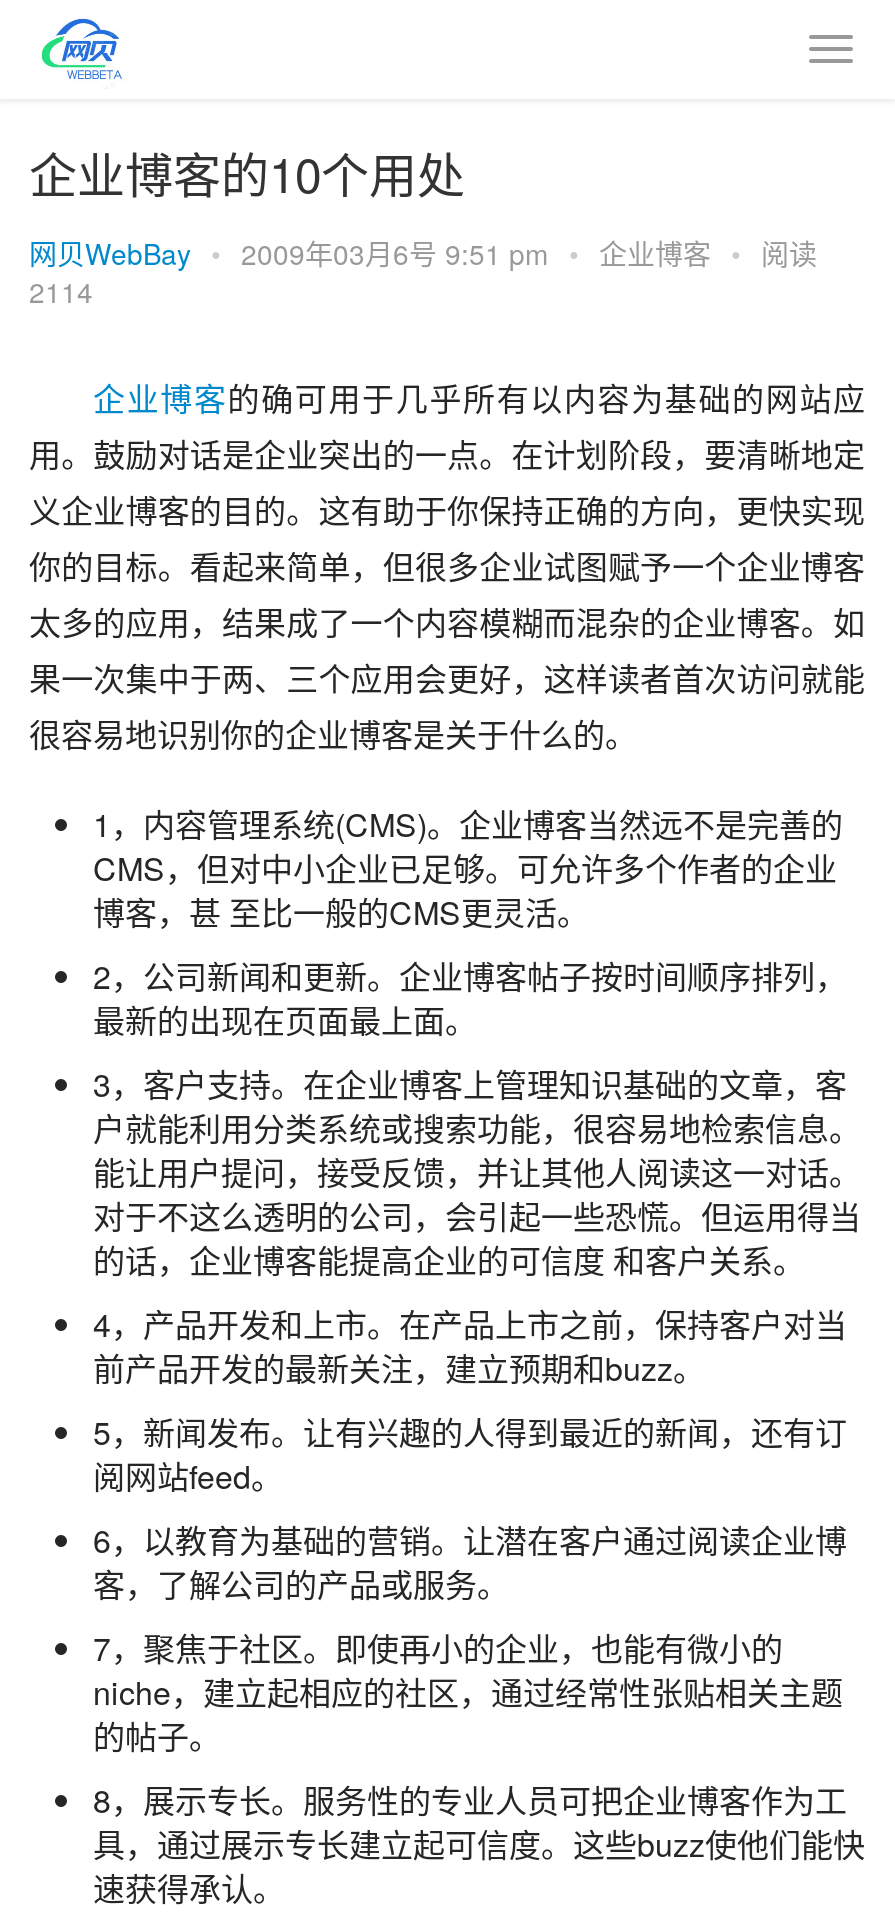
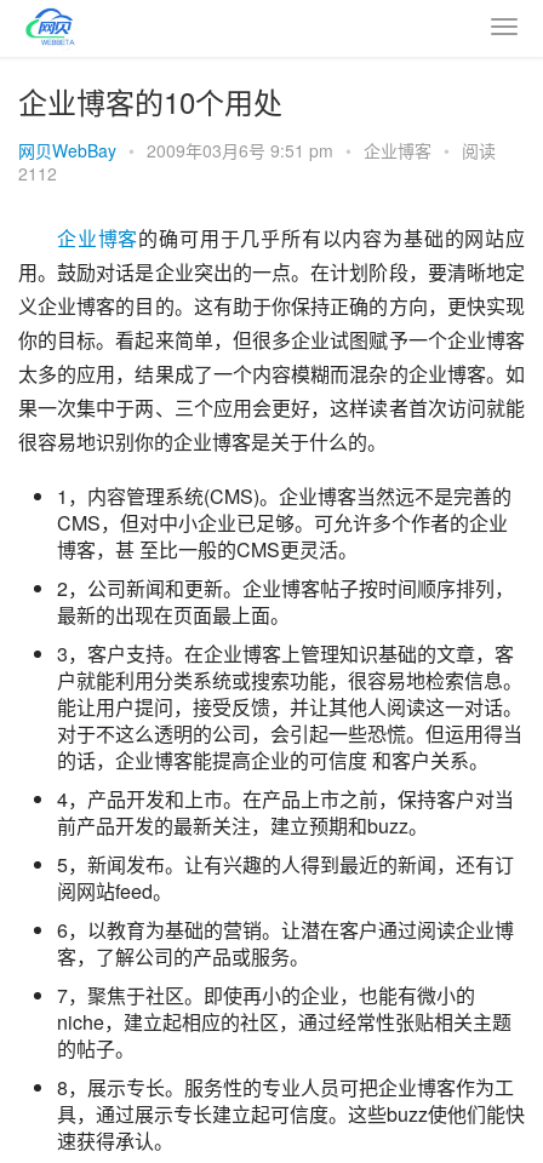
[29,271,93,311] 2114 -> [18,161,57,185] 2112

